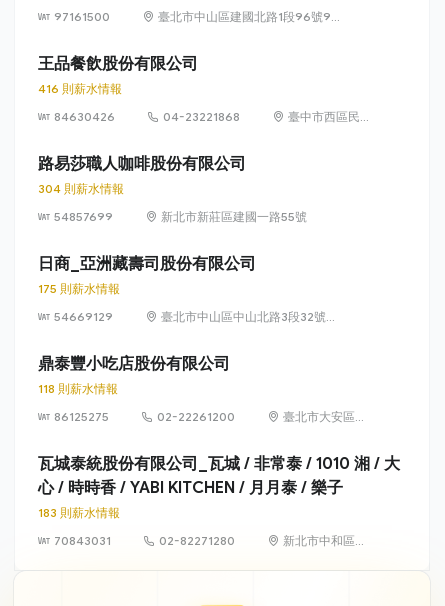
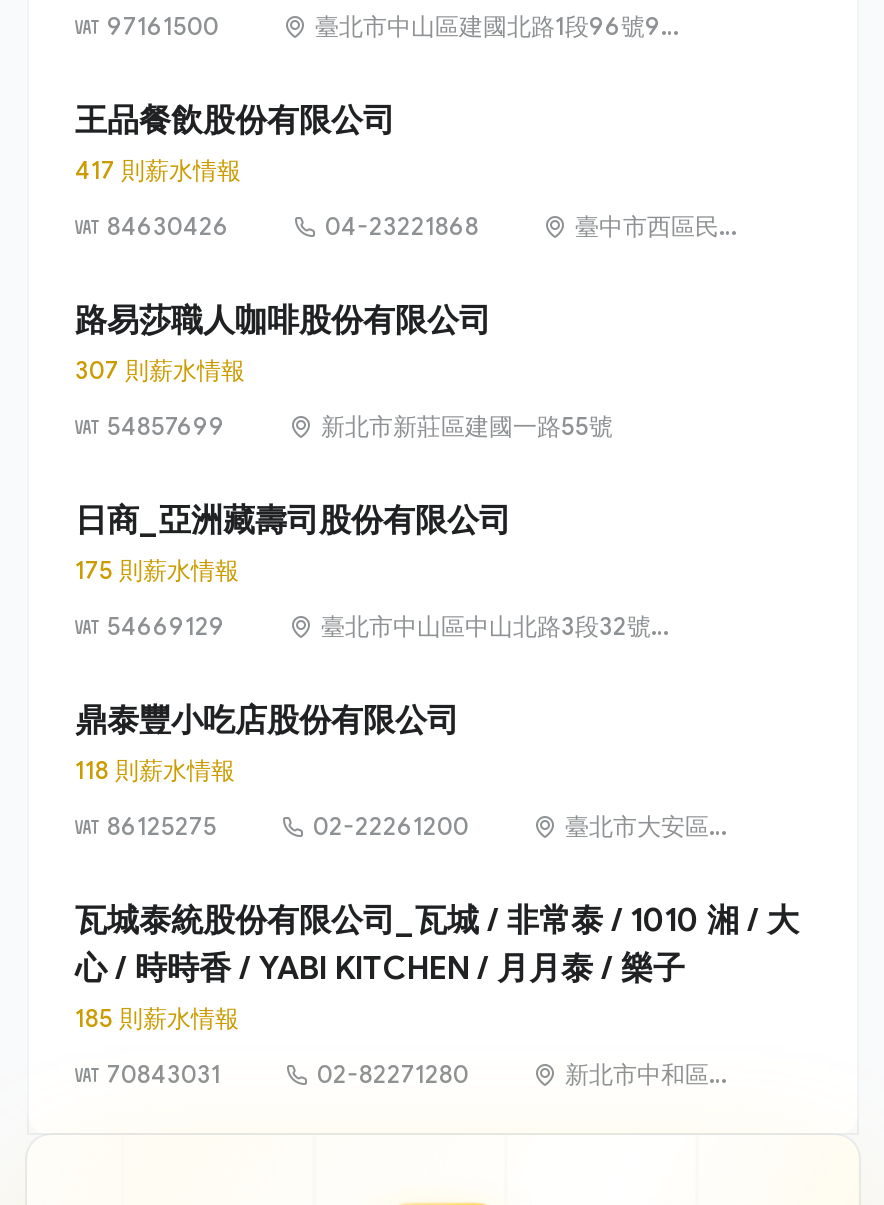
[38,81,122,96] 416 則薪水情報 -> [75,155,241,185] 417 則薪水情報
[38,181,124,196] 304 則薪水情報 -> [75,355,245,385] 307 則薪水情報
[38,505,120,520] 183 則薪水情報 -> [75,1003,239,1033] 185 則薪水情報

